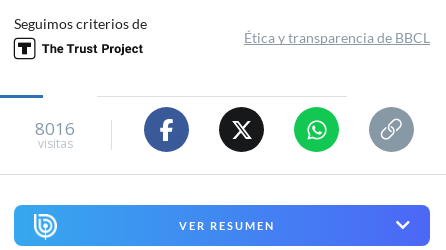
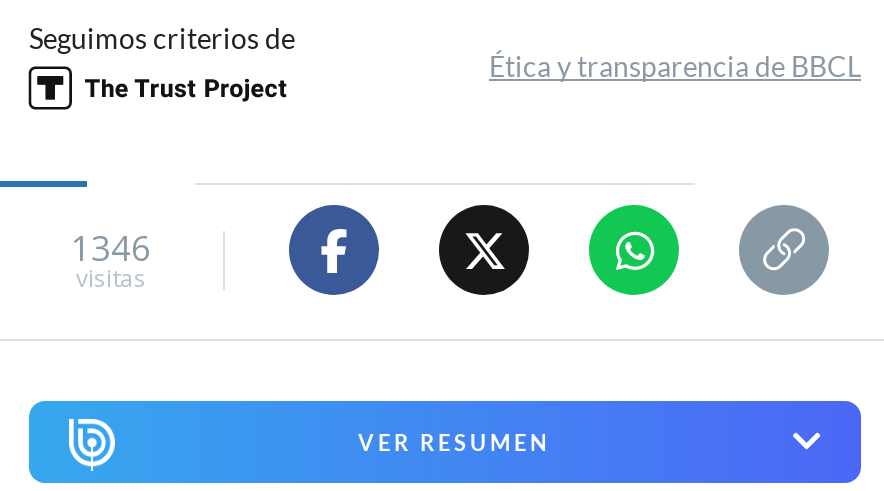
[35,117,75,140] 8016 -> [71,224,151,270] 1346

